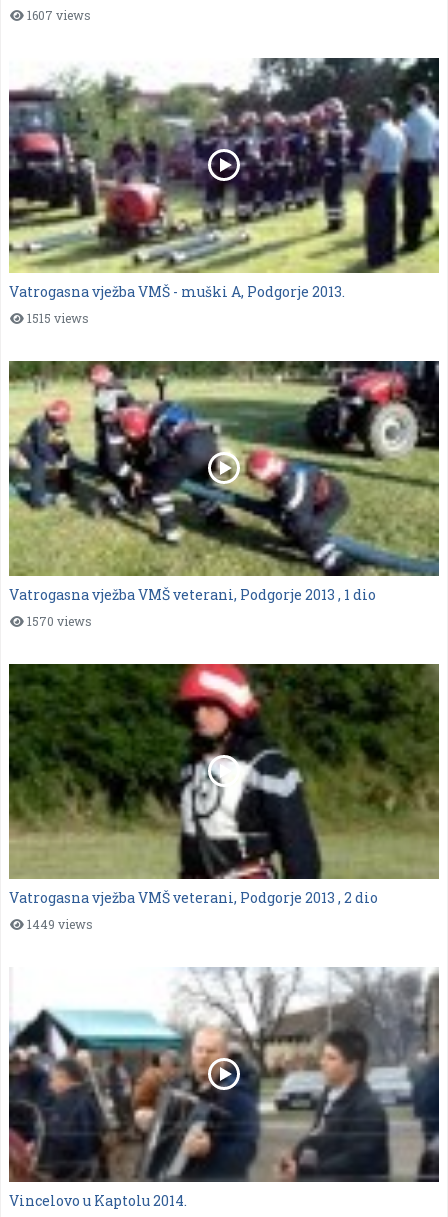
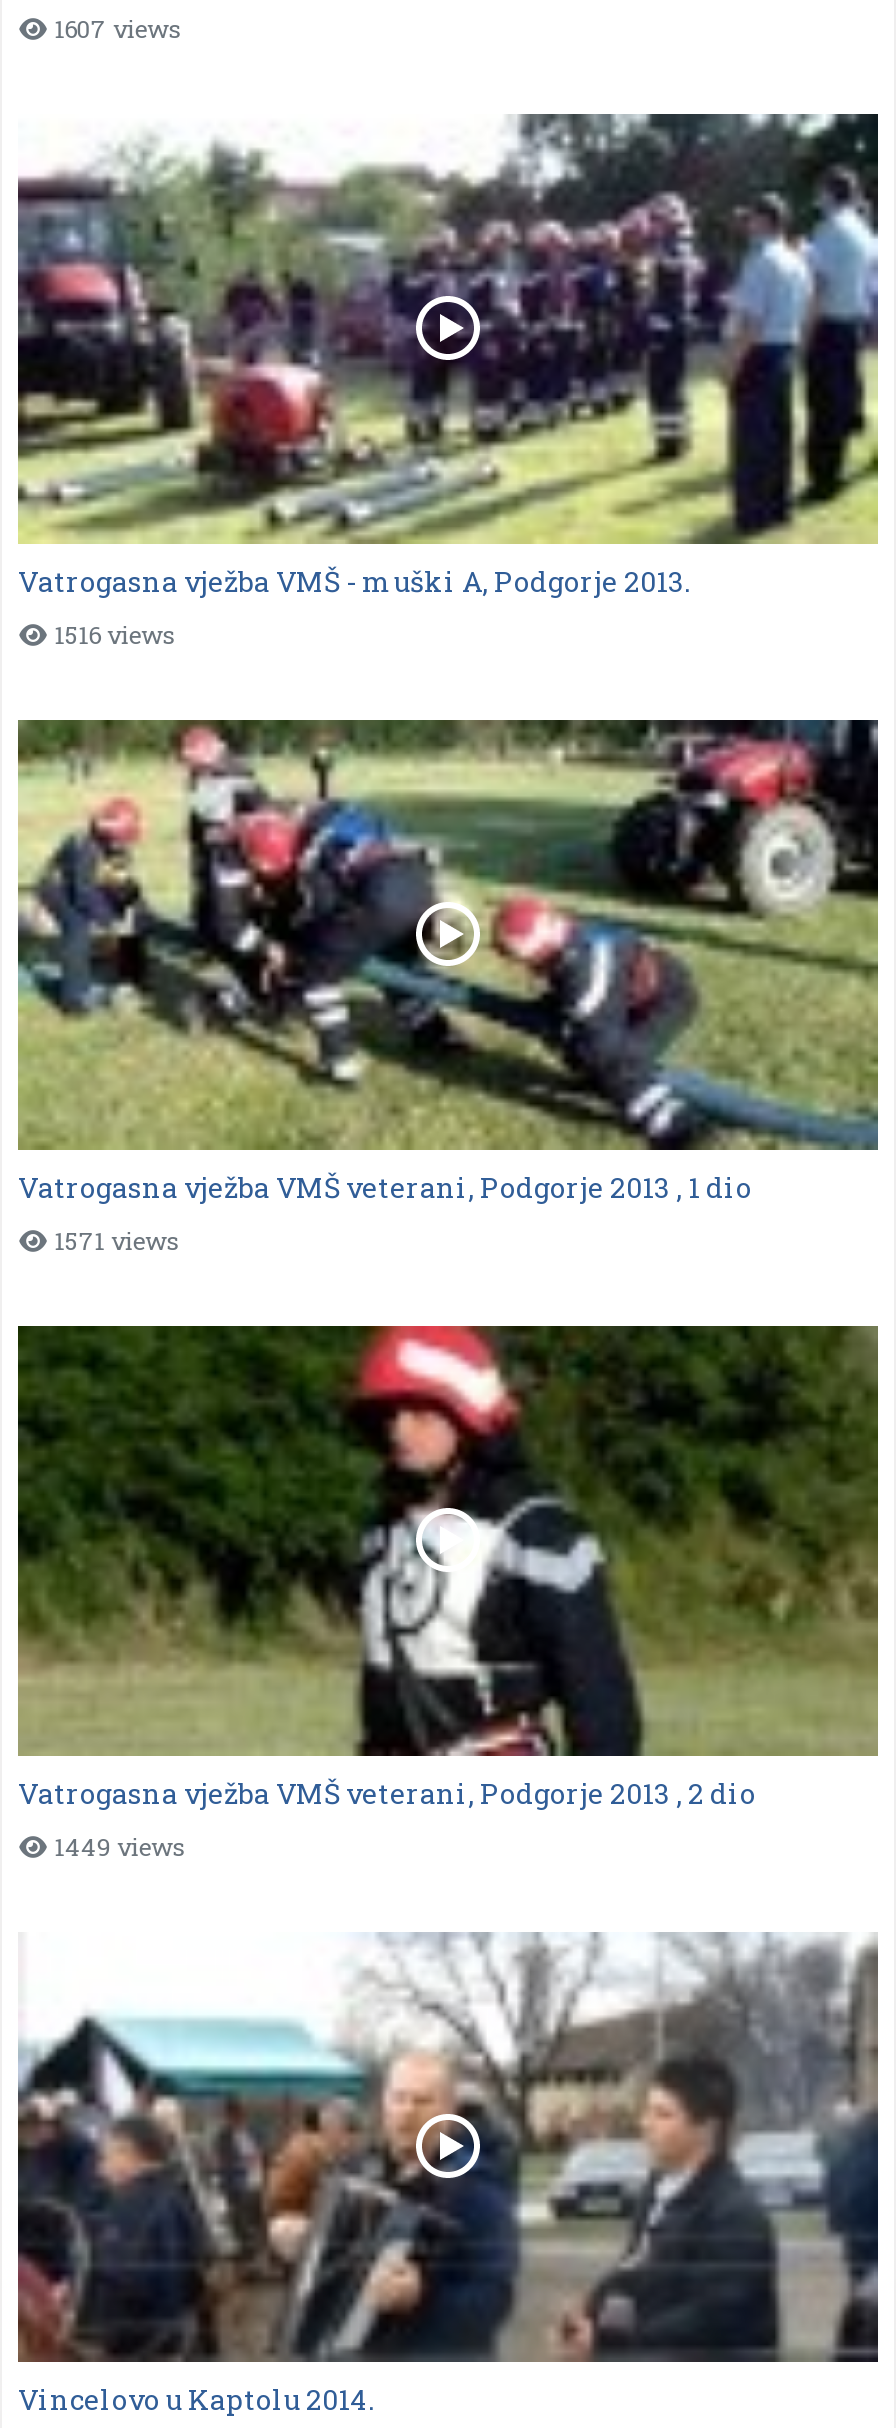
[24,310,89,326] 1515 views -> [49,617,177,649] 1516 views
[24,613,92,629] 1570 views -> [49,1223,181,1255] 1571 views

